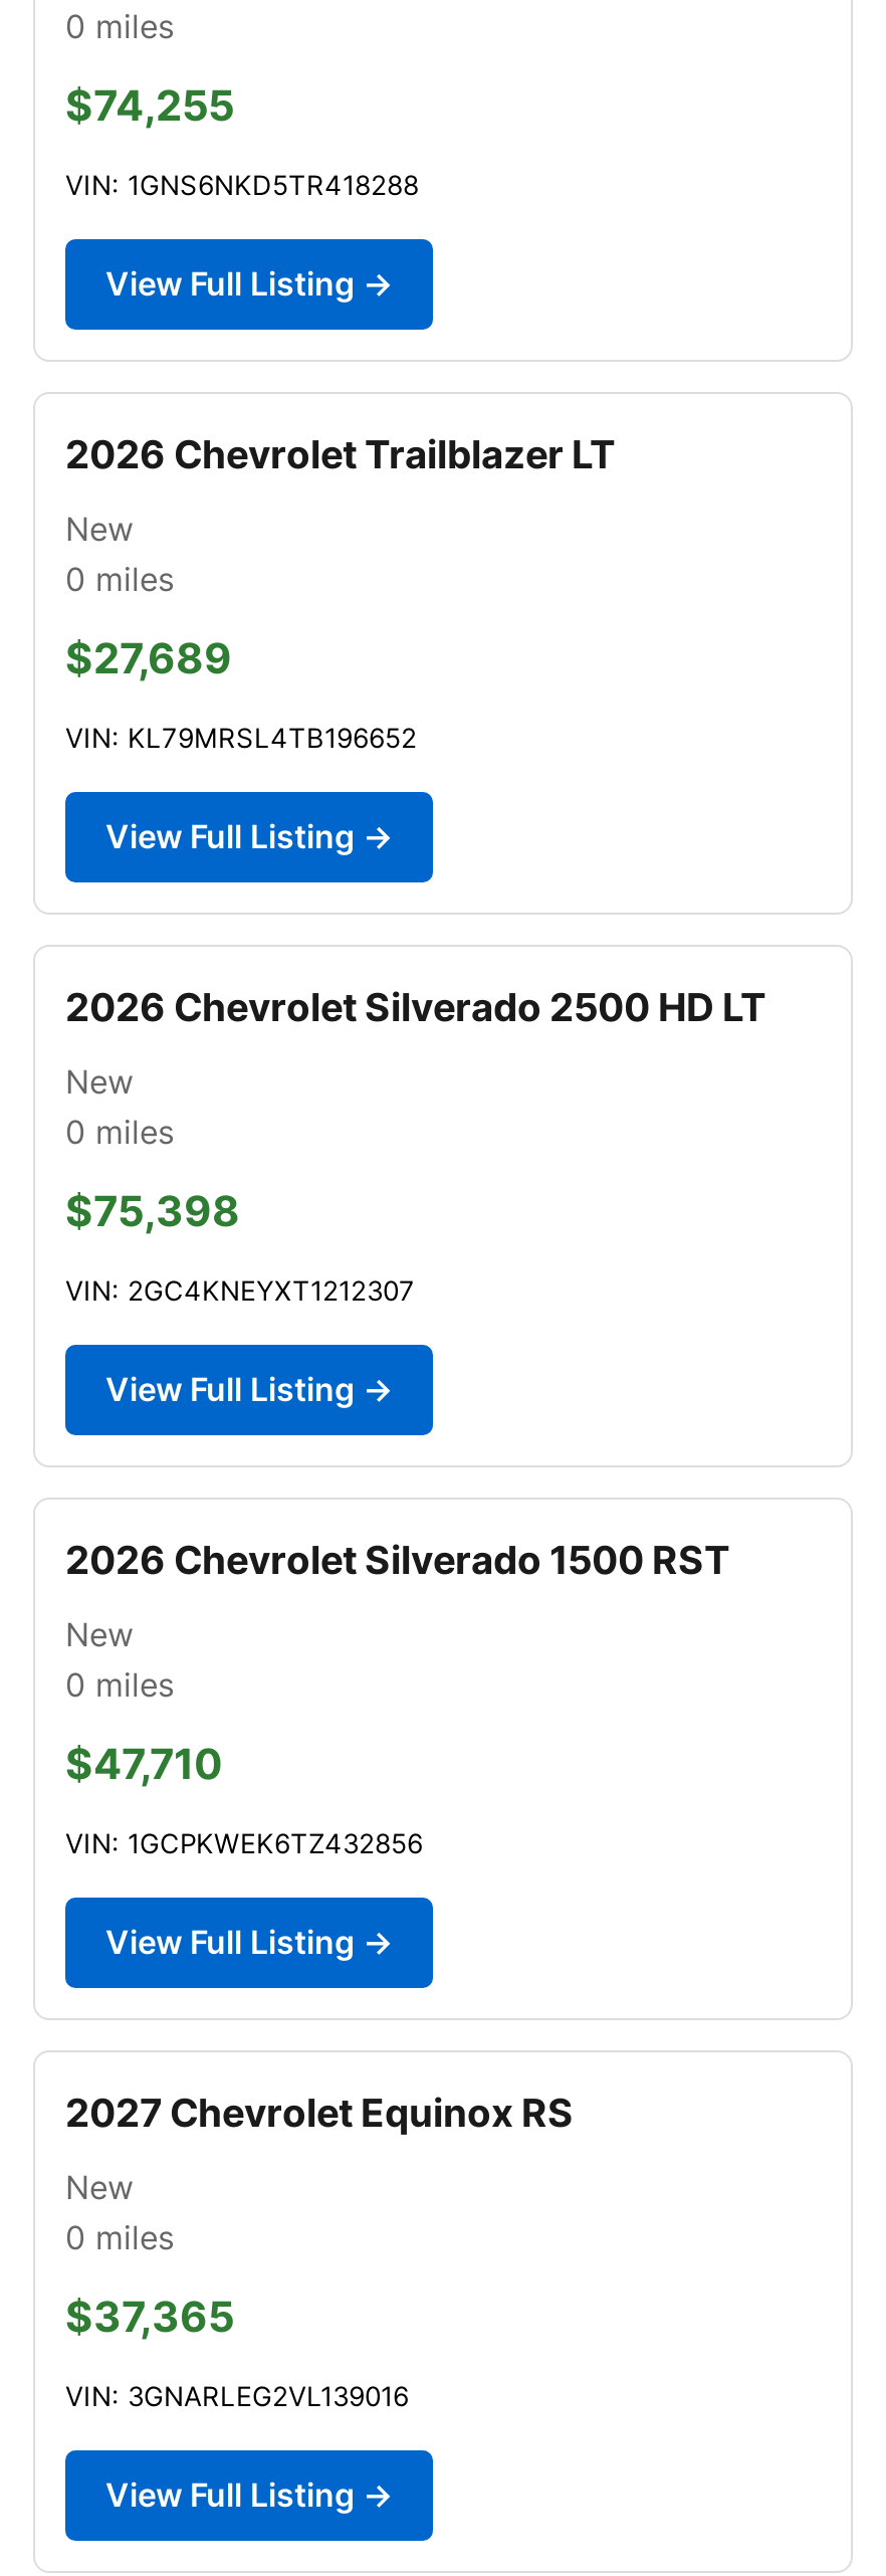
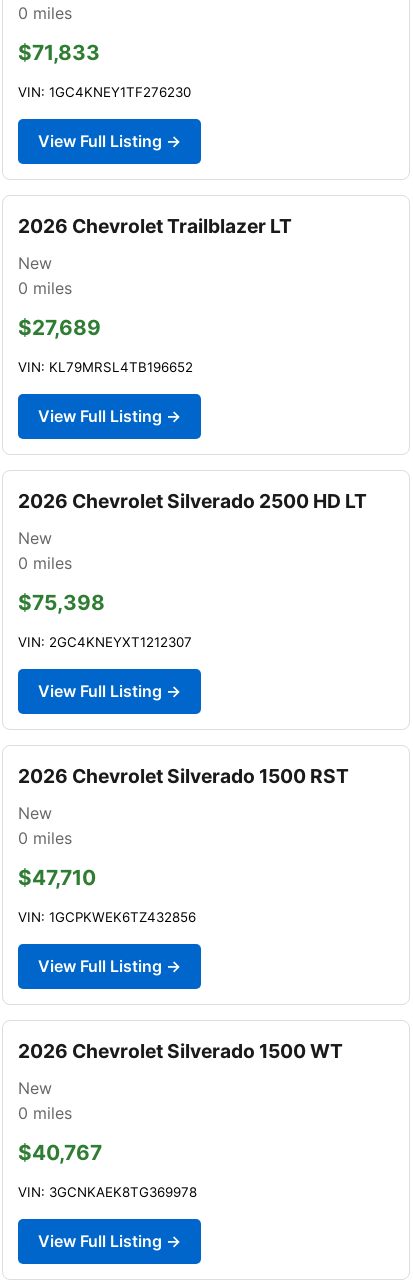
[65,80,234,130] $74,255 -> [18,40,100,65] $71,833
[65,169,419,201] VIN: 1GNS6NKD5TR418288 -> [18,84,191,100] VIN: 1GC4KNEY1TF276230
[65,2088,574,2137] 2027 Chevrolet Equinox RS -> [18,1039,343,1063] 2026 Chevrolet Silverado 1500 WT
[65,2291,234,2342] $37,365 -> [18,1140,102,1165] $40,767
[65,2380,409,2412] VIN: 3GNARLEG2VL139016 -> [18,1184,197,1200] VIN: 3GCNKAEK8TG369978

